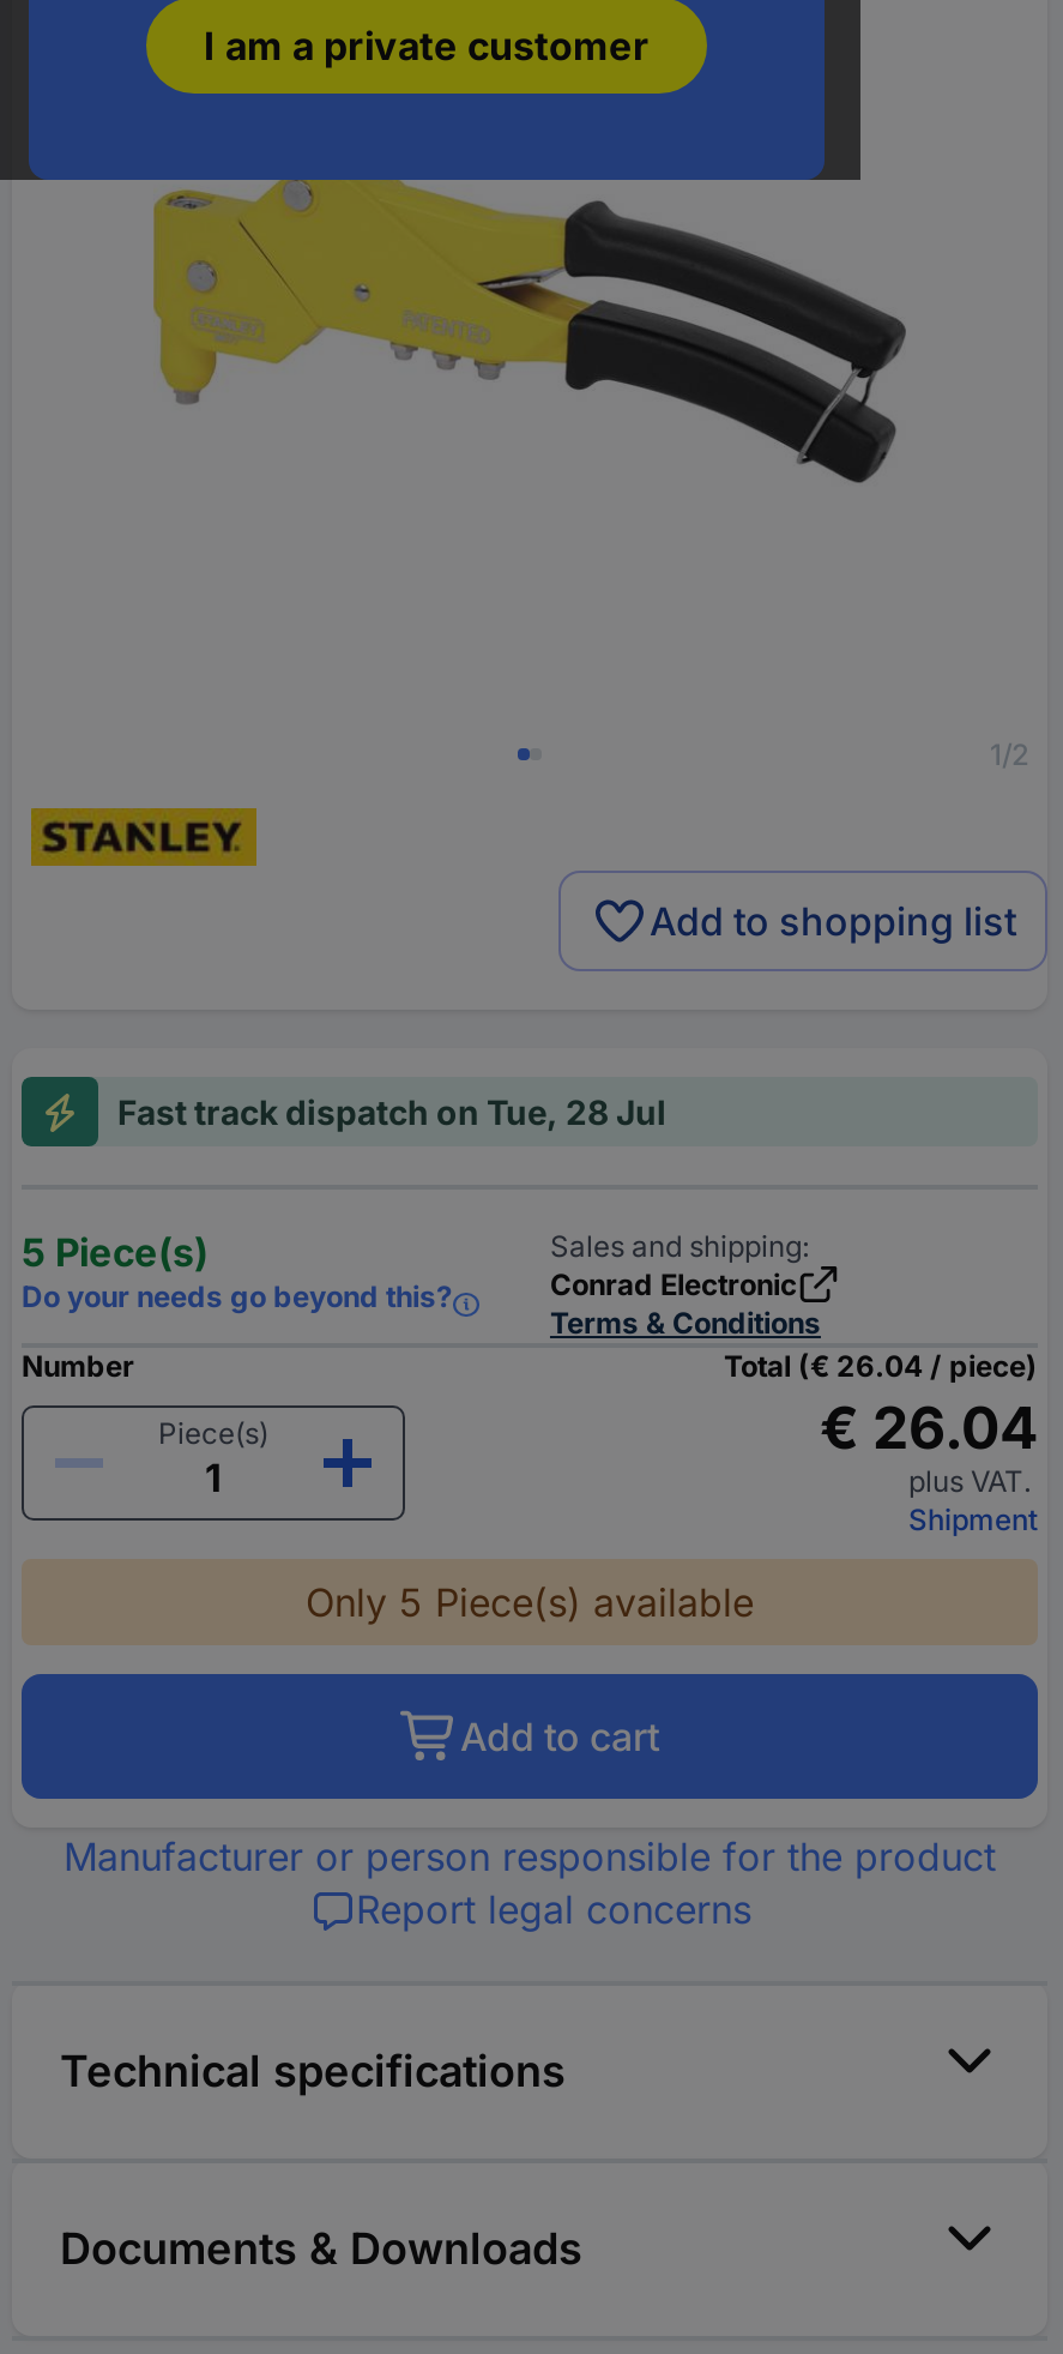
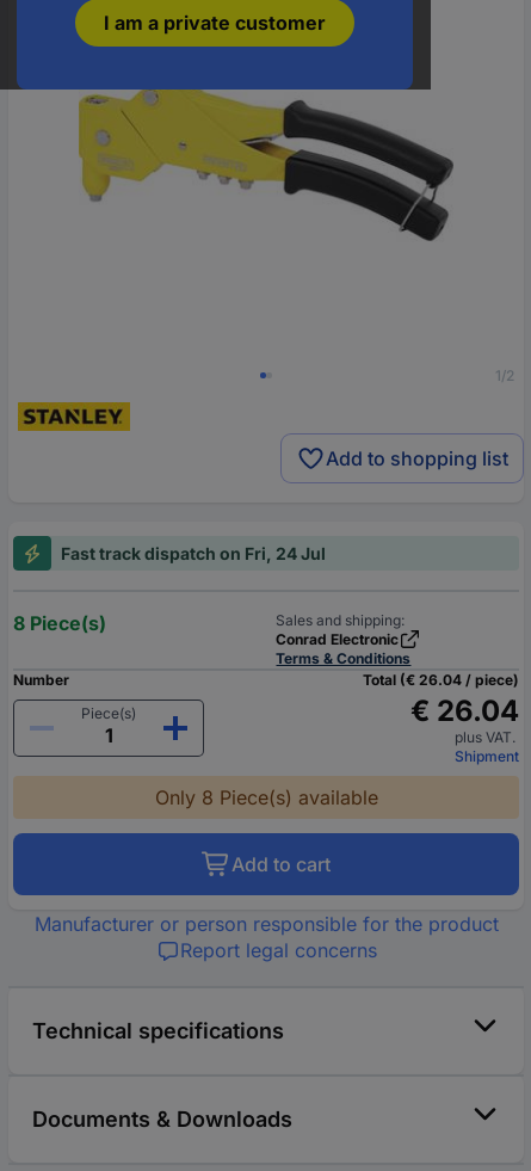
[117,1092,666,1133] Fast track dispatch on Tue, 28 Jul -> [61,544,326,564] Fast track dispatch on Fri, 24 Jul
[22,1229,453,1316] 5 Piece(s) | Do your needs go beyond this? -> [13,612,106,636] 8 Piece(s)
[306,1579,754,1627] Only 5 Piece(s) available -> [155,786,378,810] Only 8 Piece(s) available

